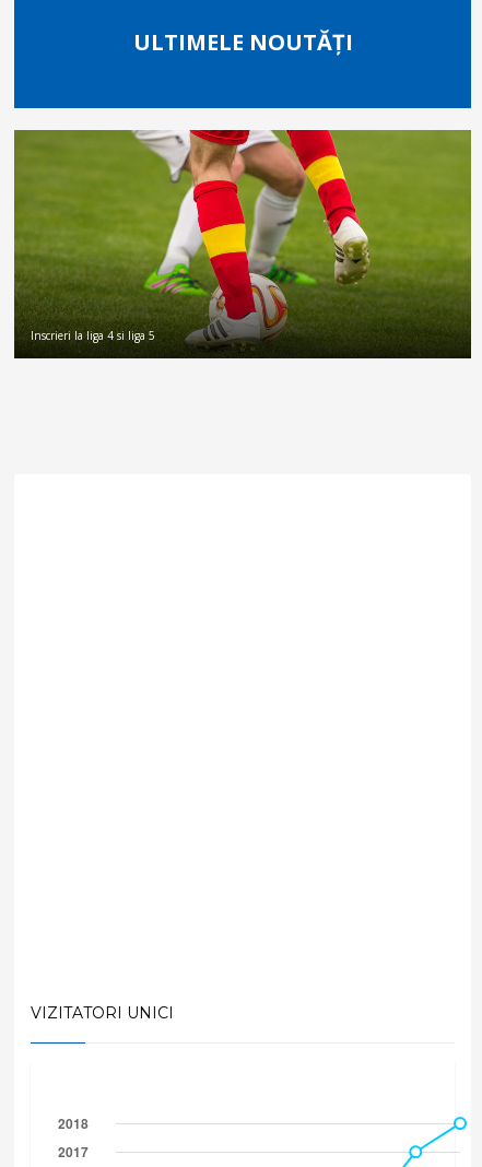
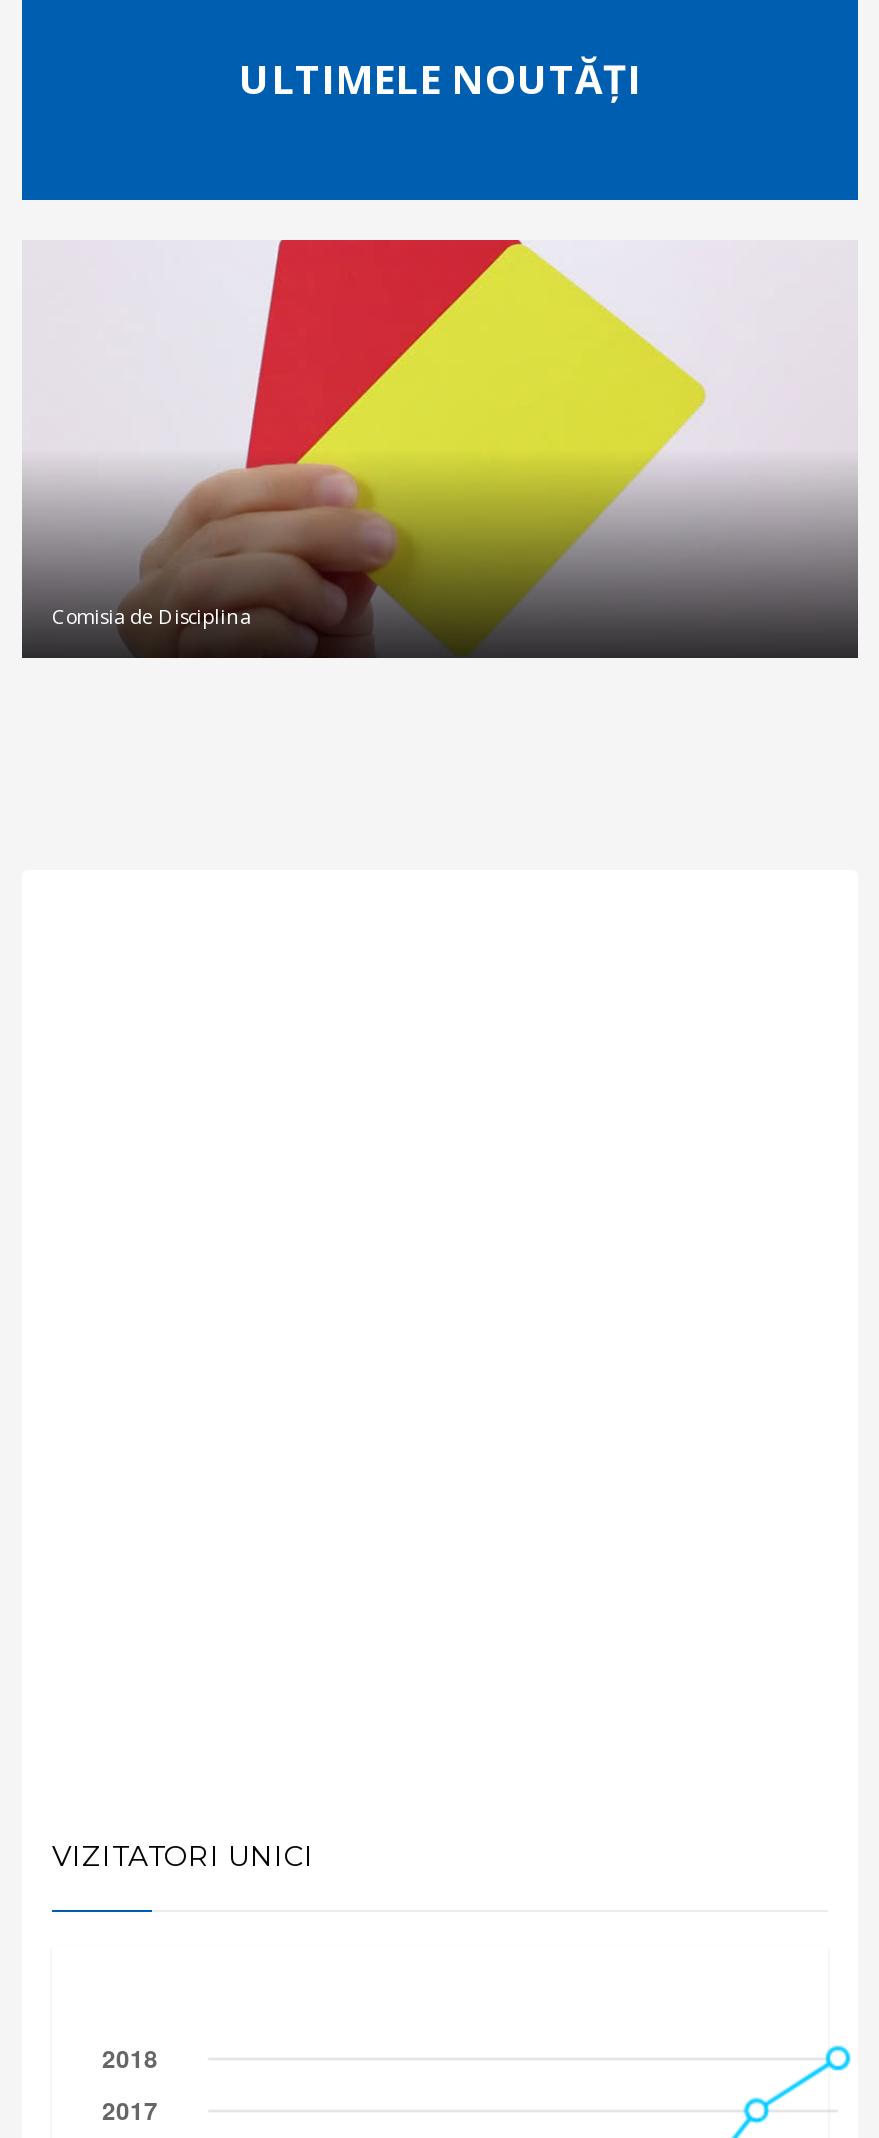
[13,129,472,358] [image] | Inscrieri la liga 4 si liga 5 -> [22,238,858,658] [image] | Comisia de Disciplina

